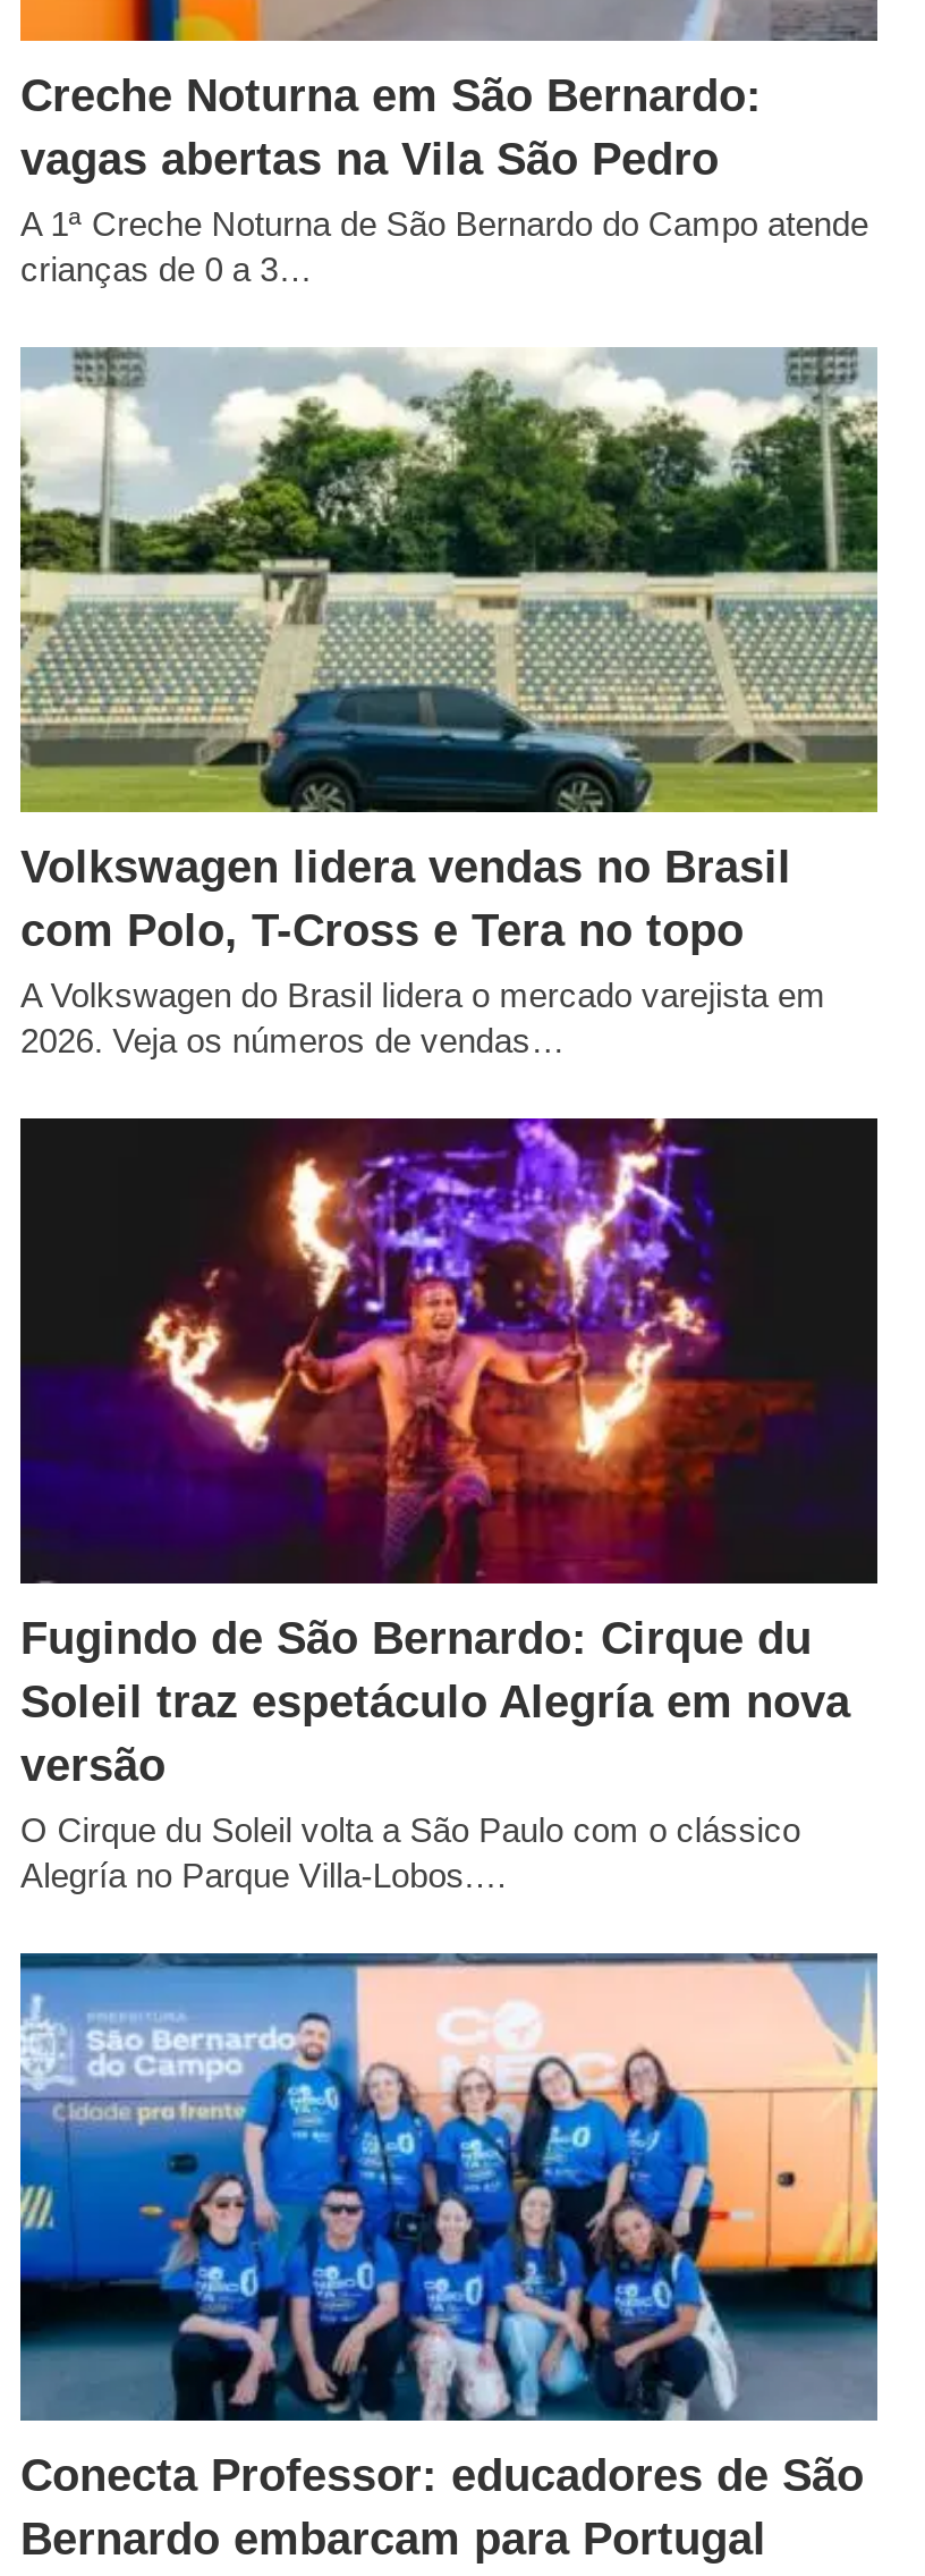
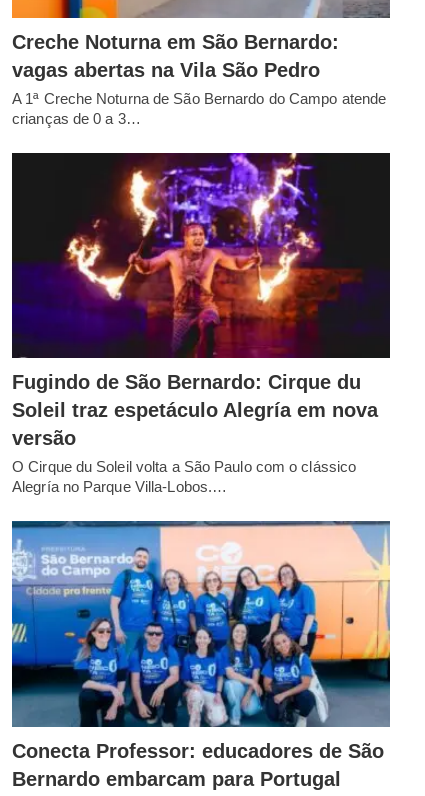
[18,347,877,1060] [image] | Volkswagen lidera vendas no Brasil | com Polo, T-Cross e Tera no topo | A Volkswagen do Brasil lidera o mercado varejista em | 2026. Veja os números de vendas… -> none

